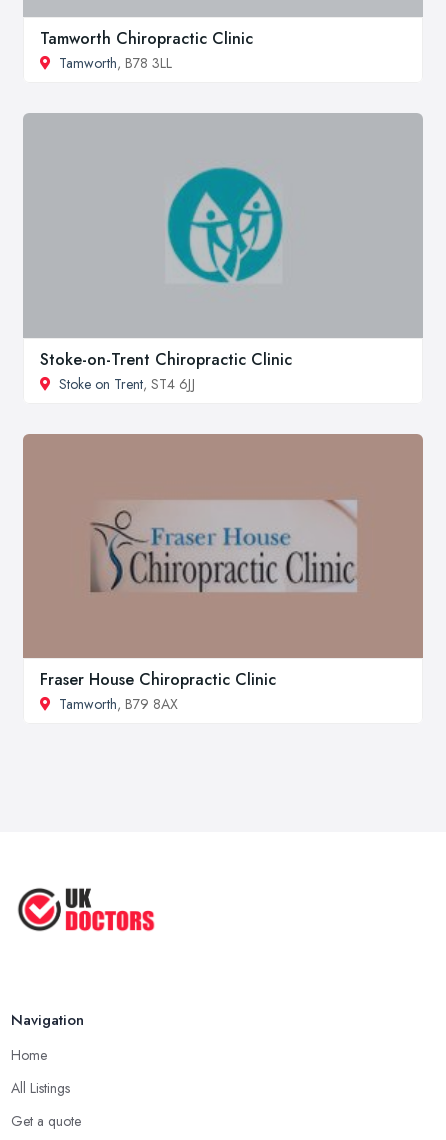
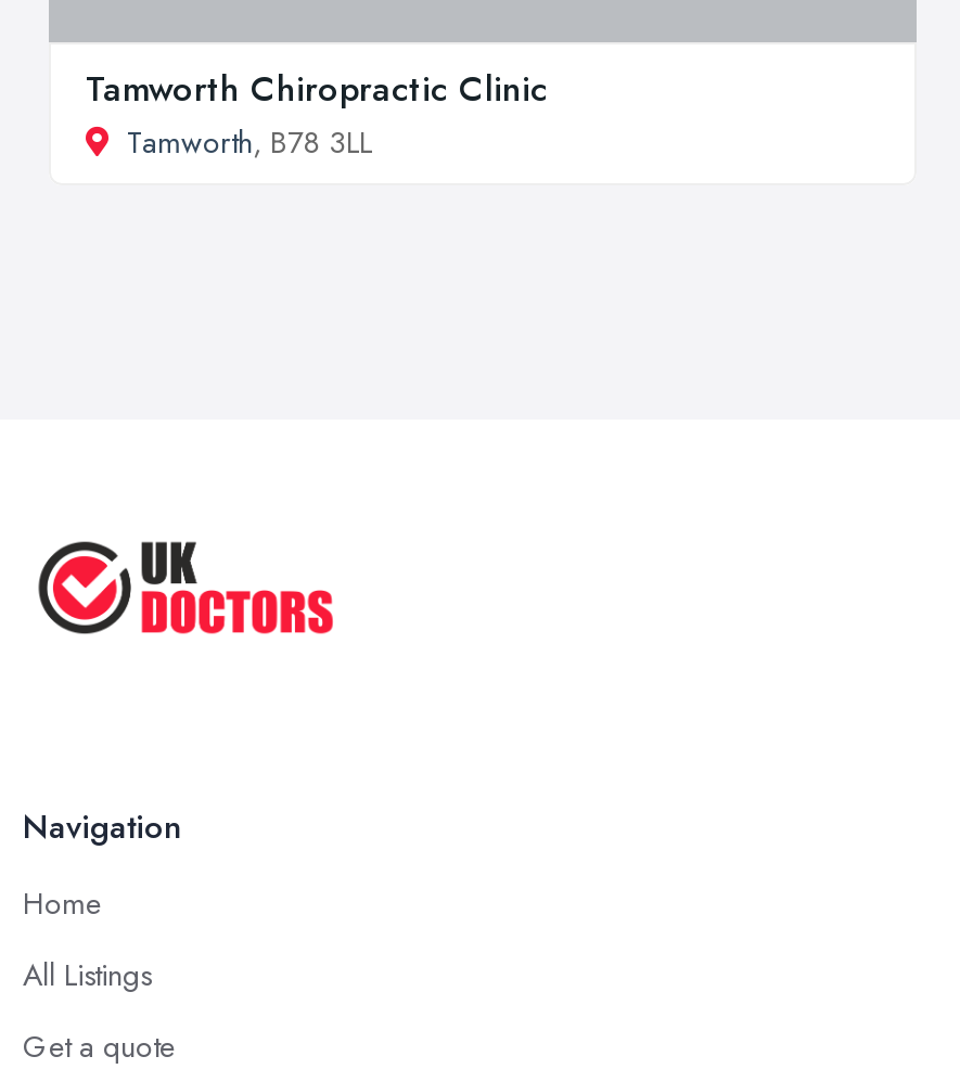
[166,166,285,285] [image] -> none
[40,348,292,394] Stoke-on-Trent Chiropractic Clinic | Stoke on Trent, ST4 6JJ -> none
[23,433,423,714] [image] | Fraser House Chiropractic Clinic | Tamworth, B79 8AX -> none

